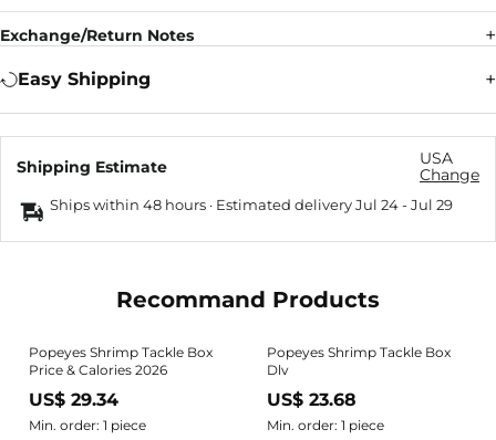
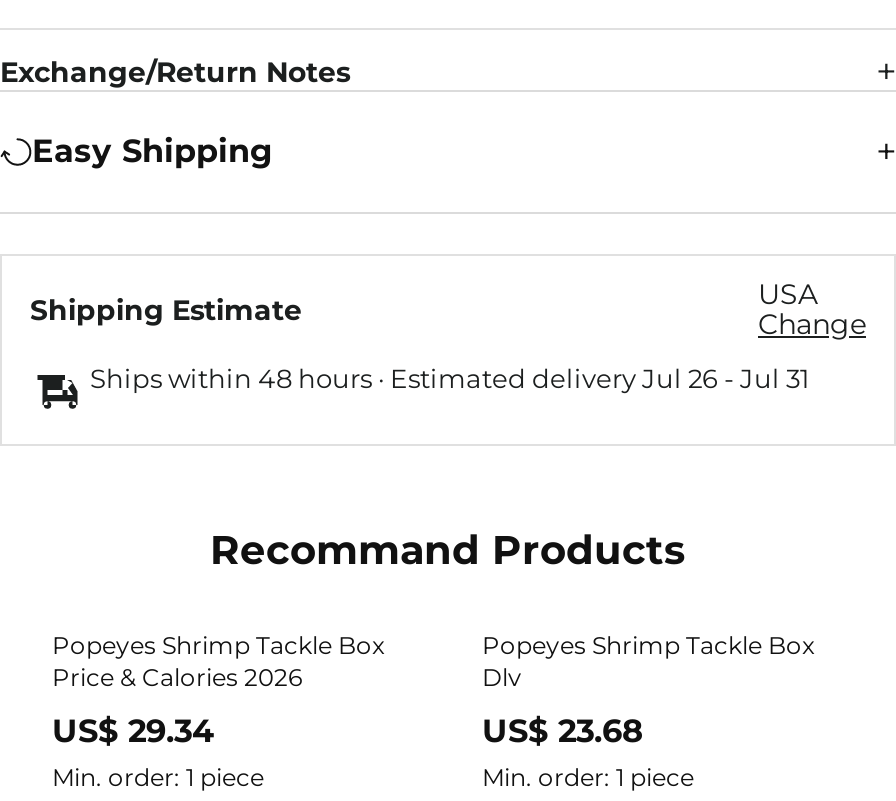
[50,196,453,213] Ships within 48 hours · Estimated delivery Jul 24 - Jul 29 -> [90,362,810,394] Ships within 48 hours · Estimated delivery Jul 26 - Jul 31

